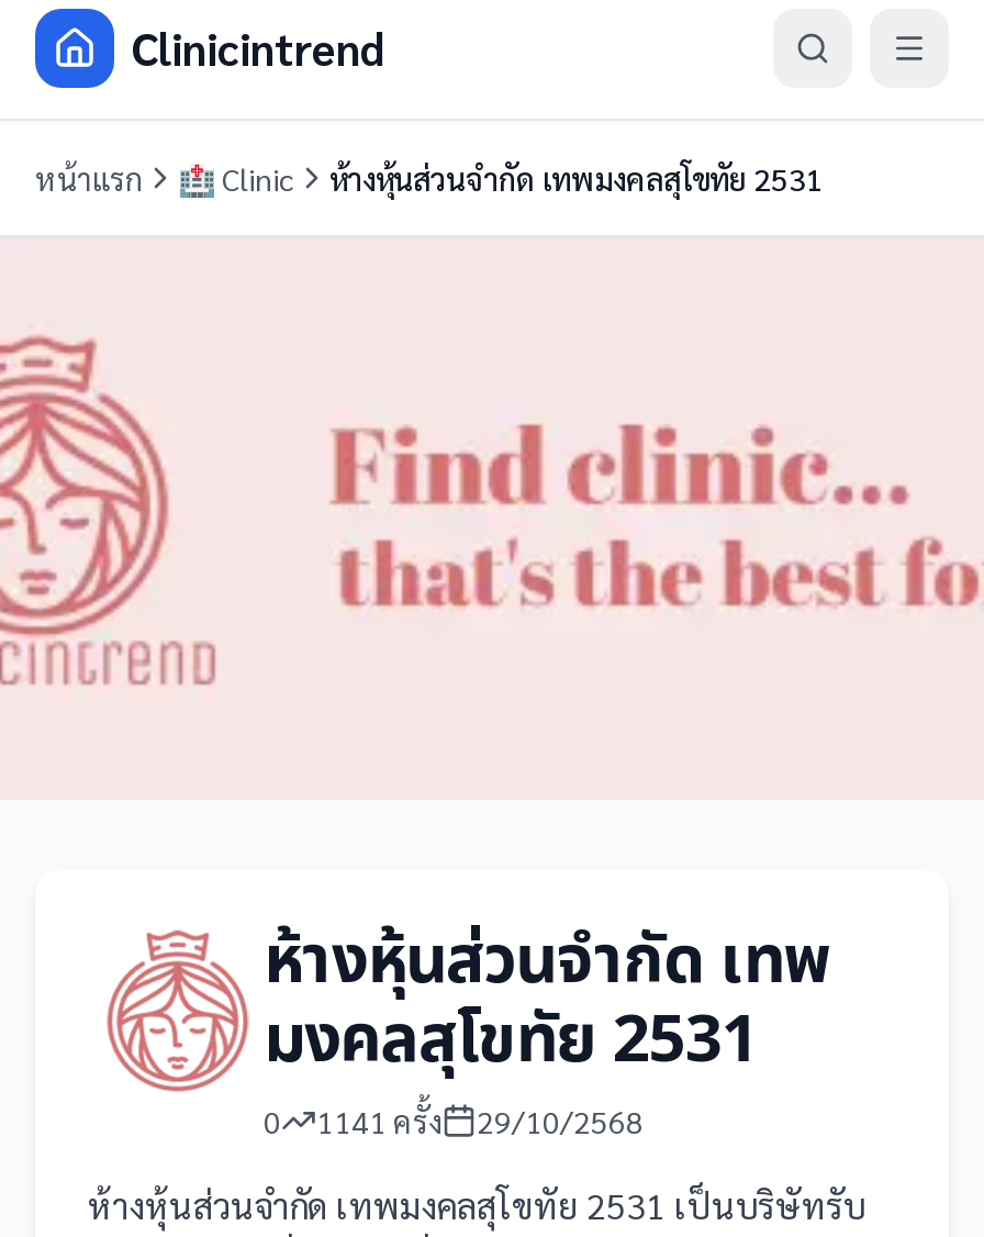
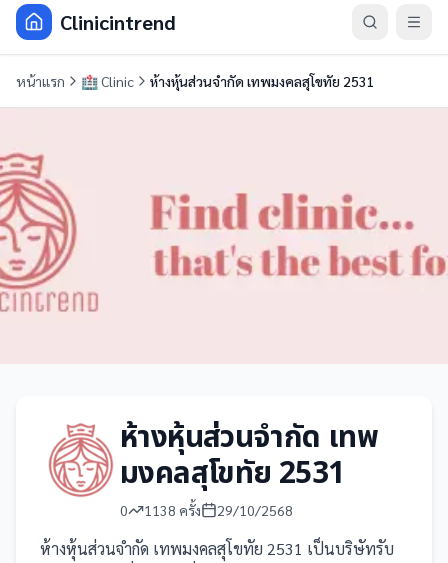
[264,1101,644,1140] 0 1141ครั้ง 29/10/2568 -> [120,501,293,519] 0 1138ครั้ง 29/10/2568

